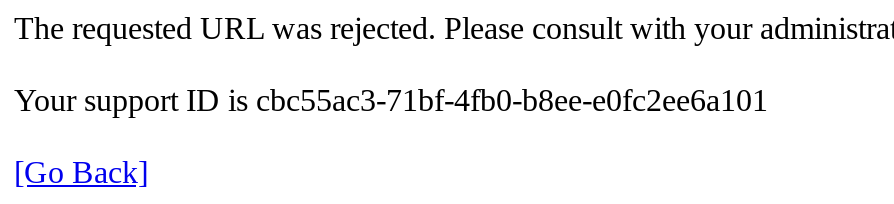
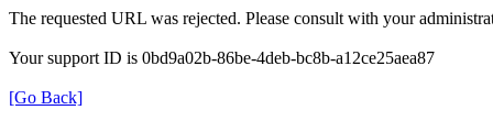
[14,83,768,117] Your support ID is cbc55ac3-71bf-4fb0-b8ee-e0fc2ee6a101 -> [9,48,435,67] Your support ID is 0bd9a02b-86be-4deb-bc8b-a12ce25aea87

